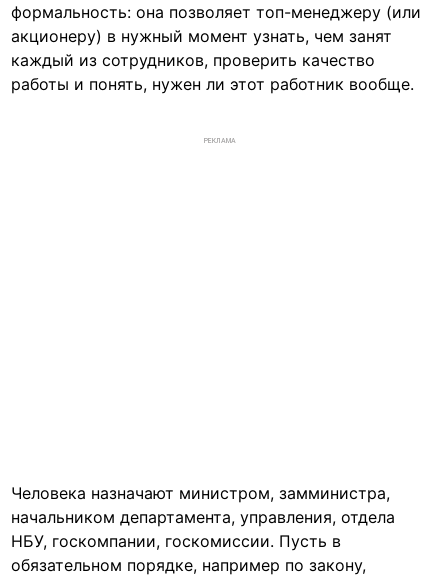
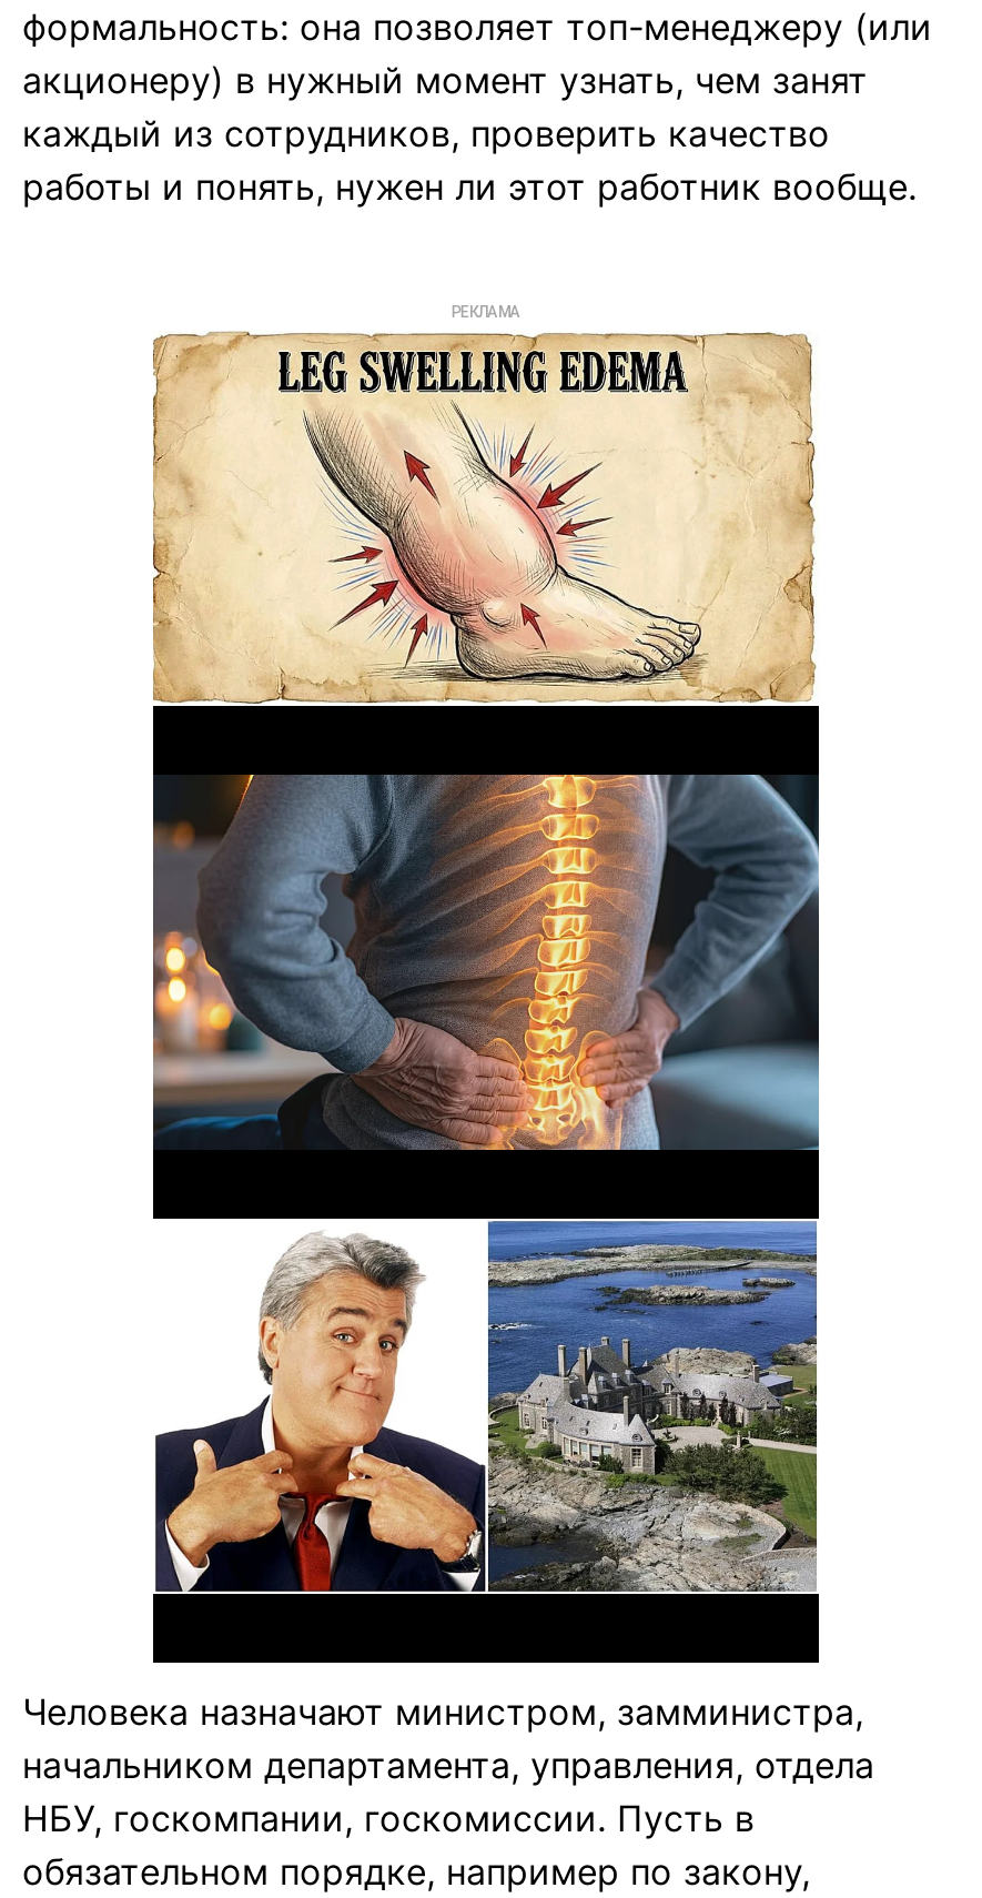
none -> [151,331,821,1665] [image]

